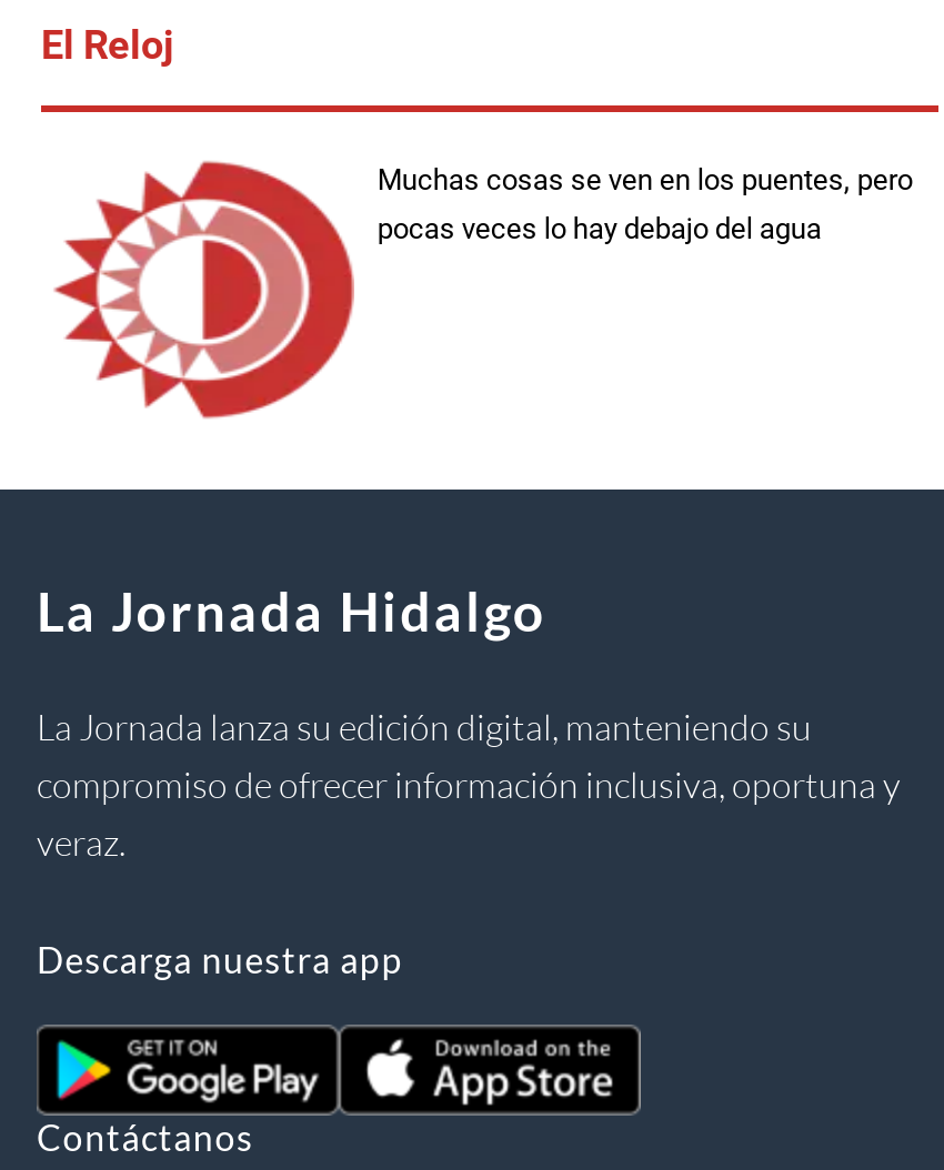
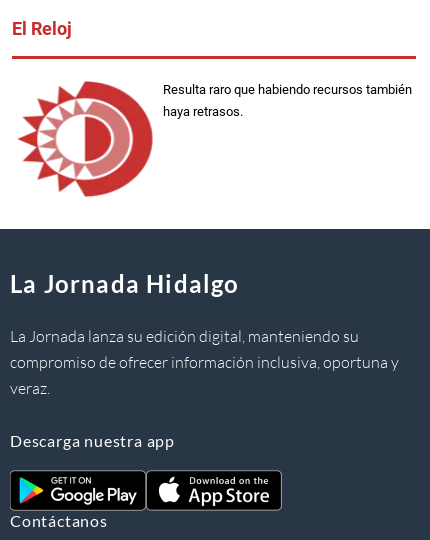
[377,165,913,198] Muchas cosas se ven en los puentes, pero -> [163,82,412,97] Resulta raro que habiendo recursos también
[377,213,822,247] pocas veces lo hay debajo del agua -> [163,104,243,119] haya retrasos.

